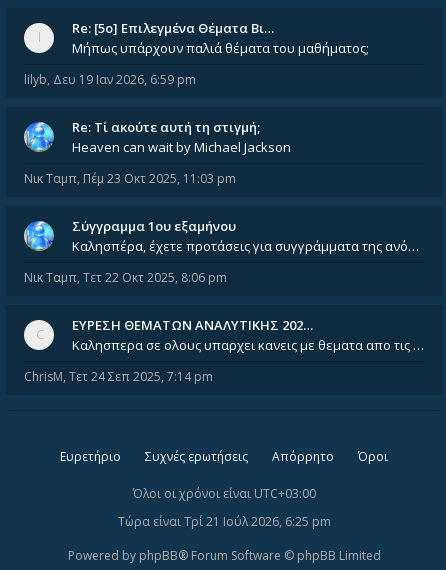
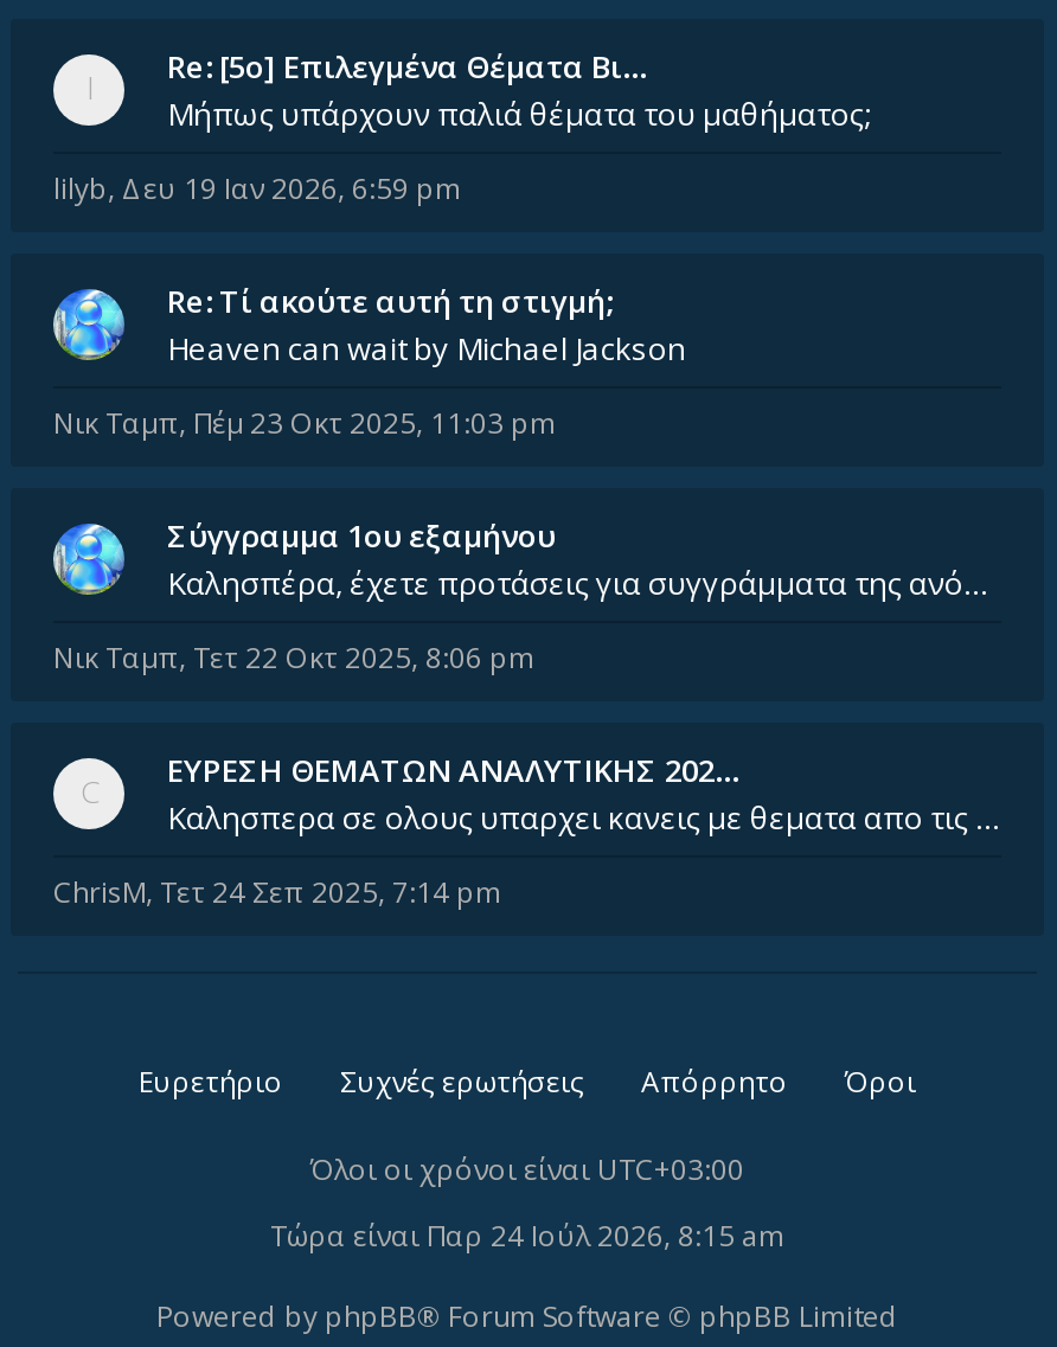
[117,513,330,530] Τώρα είναι Τρί 21 Ιούλ 2026, 6:25 pm -> [270,1215,784,1256] Τώρα είναι Παρ 24 Ιούλ 2026, 8:15 am

